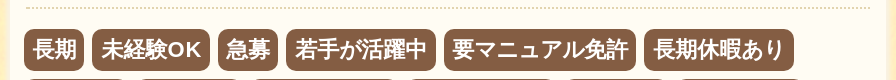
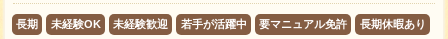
[226,36,270,60] 急募 -> [113,18,168,30] 未経験歓迎

